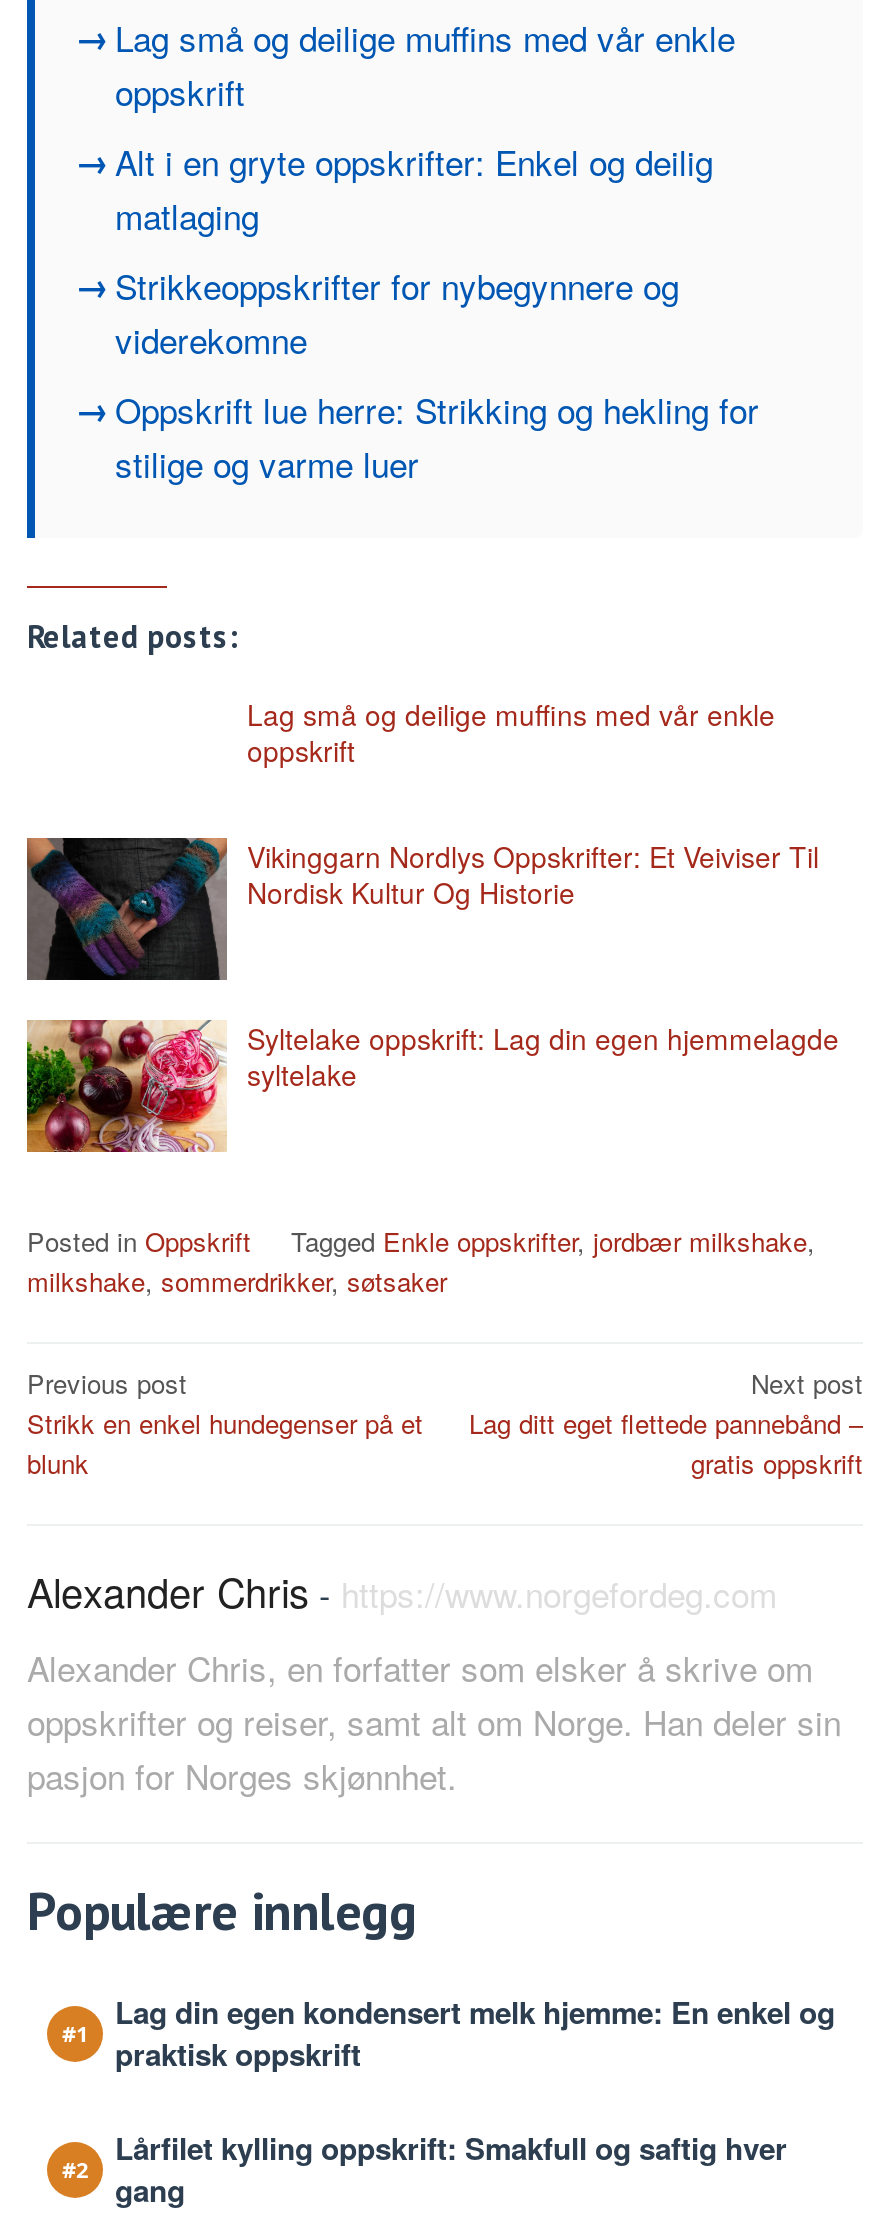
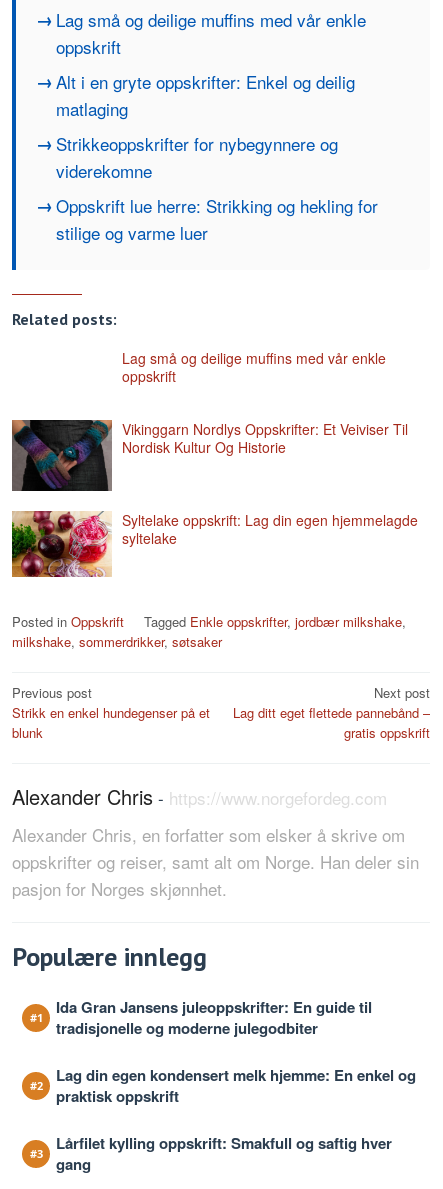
none -> [56,996,372,1039] Ida Gran Jansens juleoppskrifter: En guide til | tradisjonelle og moderne julegodbiter

